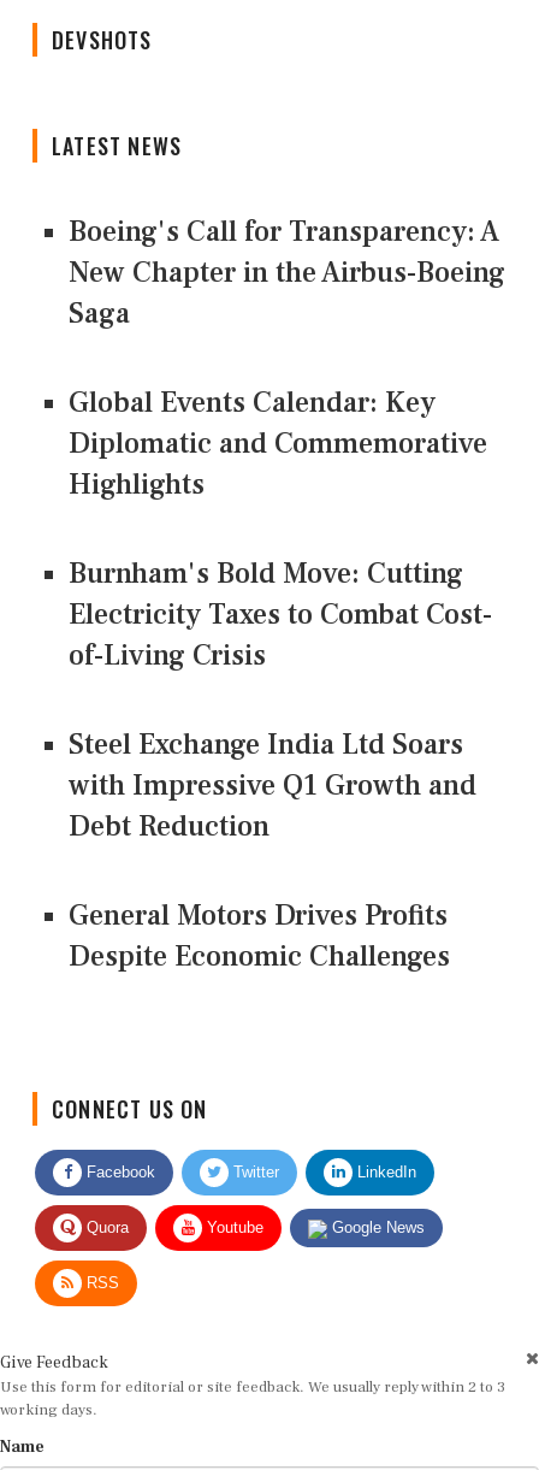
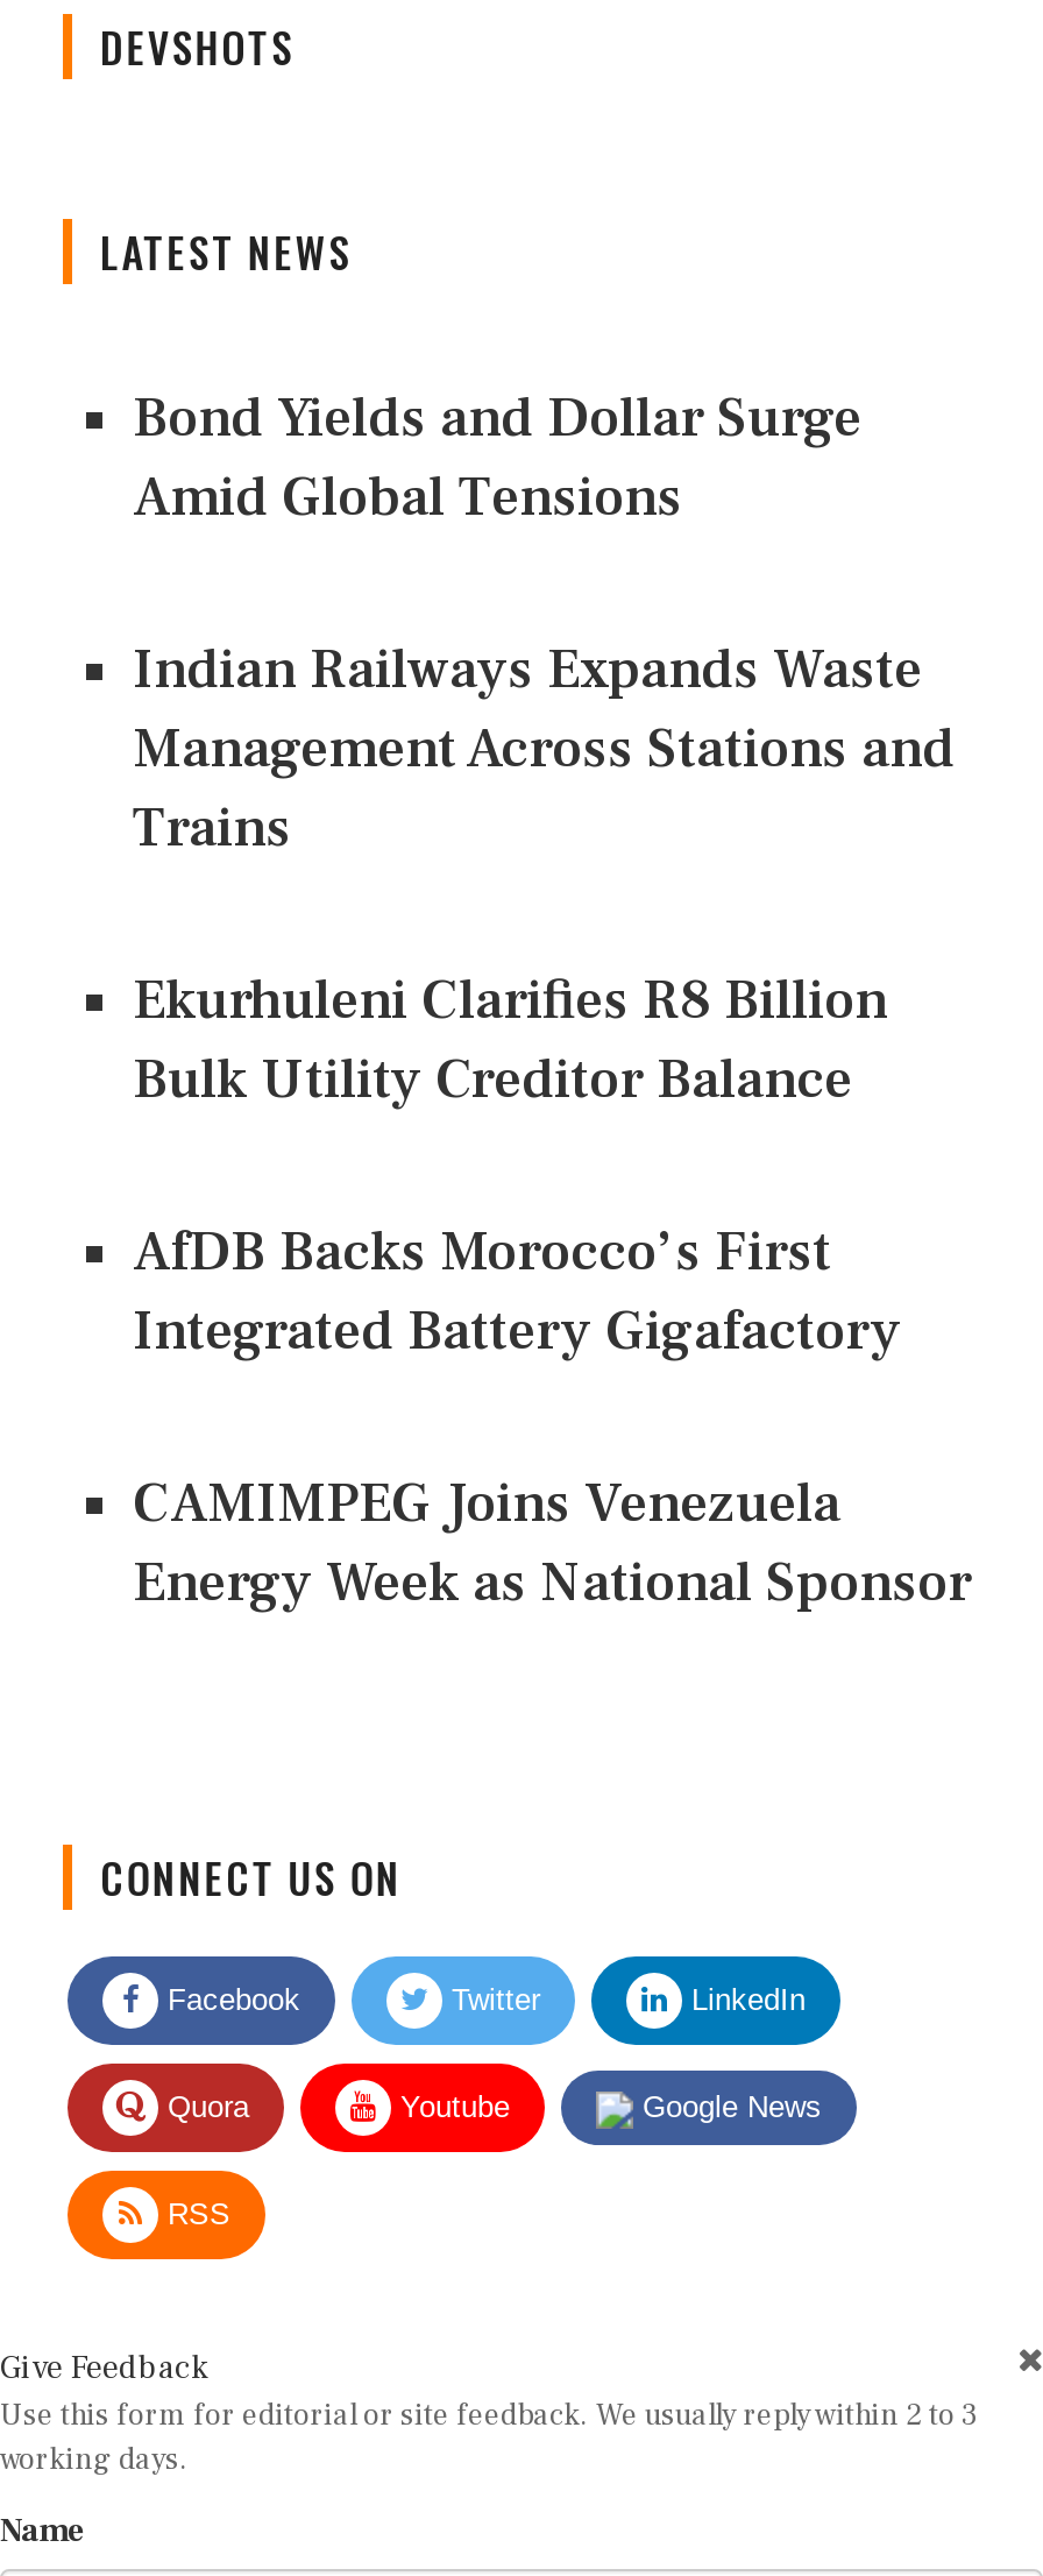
[69,213,505,332] Boeing's Call for Transparency: A | New Chapter in the Airbus-Boeing | Saga -> [133,382,861,533] Bond Yields and Dollar Surge | Amid Global Tensions
[69,384,487,503] Global Events Calendar: Key | Diplomatic and Commemorative | Highlights -> [133,634,955,864] Indian Railways Expands Waste | Management Across Stations and | Trains
[69,555,492,674] Burnham's Bold Move: Cutting | Electricity Taxes to Combat Cost- | of-Living Crisis -> [133,964,887,1116] Ekurhuleni Clarifies R8 Billion | Bulk Utility Creditor Balance
[69,726,476,845] Steel Exchange India Ltd Soars | with Impressive Q1 Growth and | Debt Reduction -> [133,1216,901,1367] AfDB Backs Morocco’s First | Integrated Battery Gigafactory
[69,897,450,975] General Motors Drives Profits | Despite Economic Challenges -> [133,1467,971,1619] CAMIMPEG Joins Venezuela | Energy Week as National Sponsor

